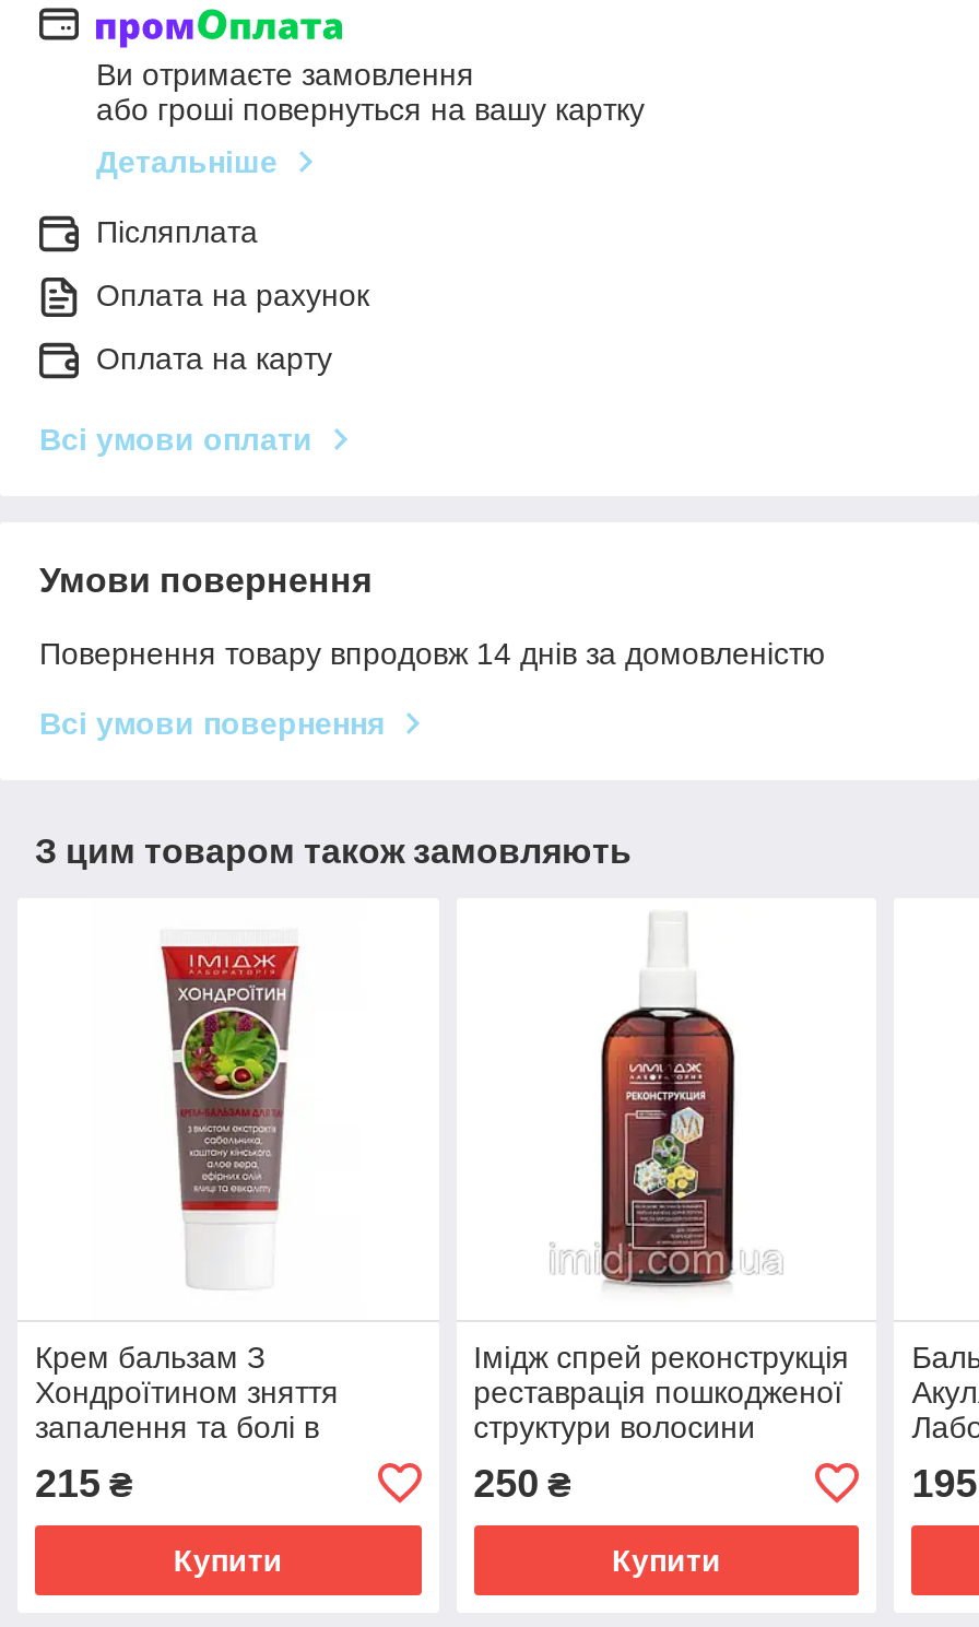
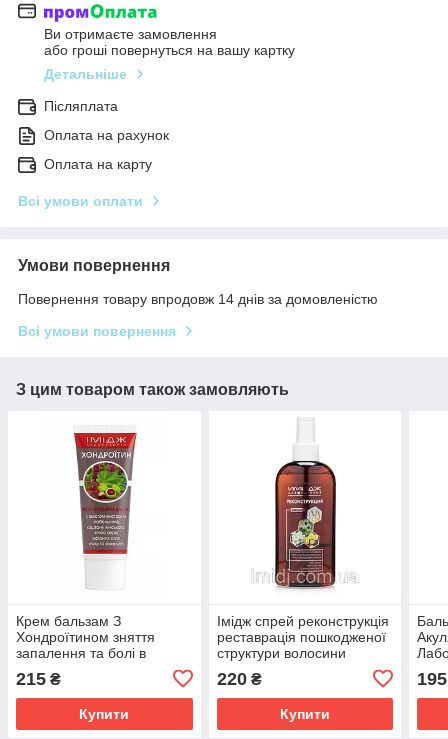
[473,1462,572,1505] 250 ₴ -> [217,669,262,689] 220 ₴

